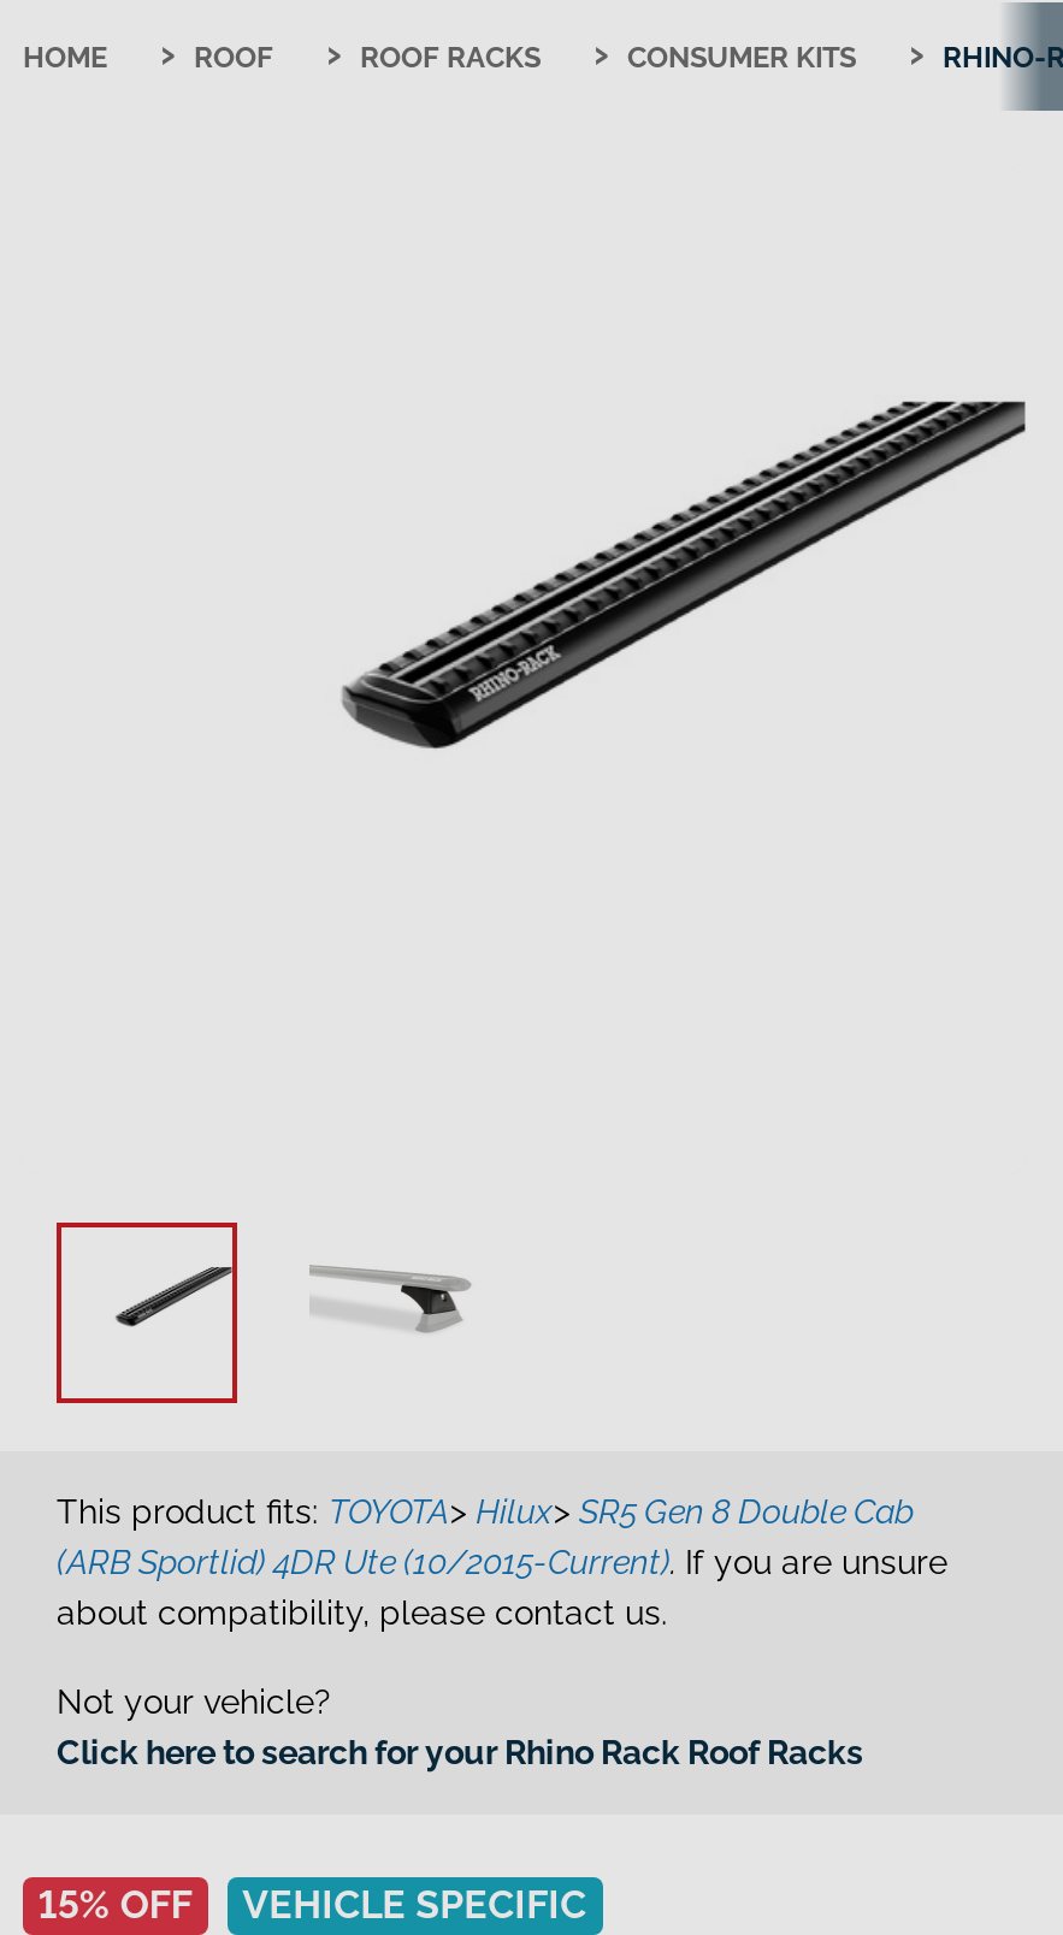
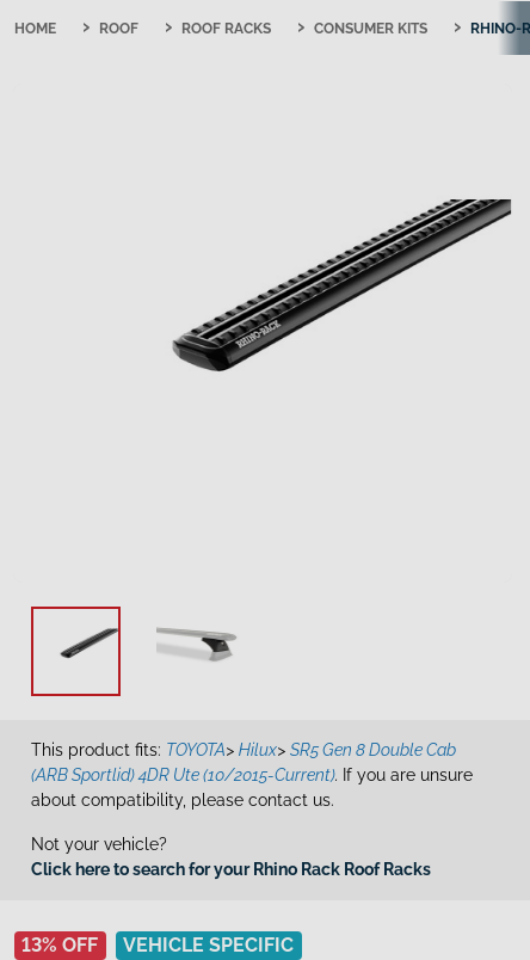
[38,1881,587,1927] 15% OFF VEHICLE SPECIFIC -> [22,933,294,956] 13% OFF VEHICLE SPECIFIC

